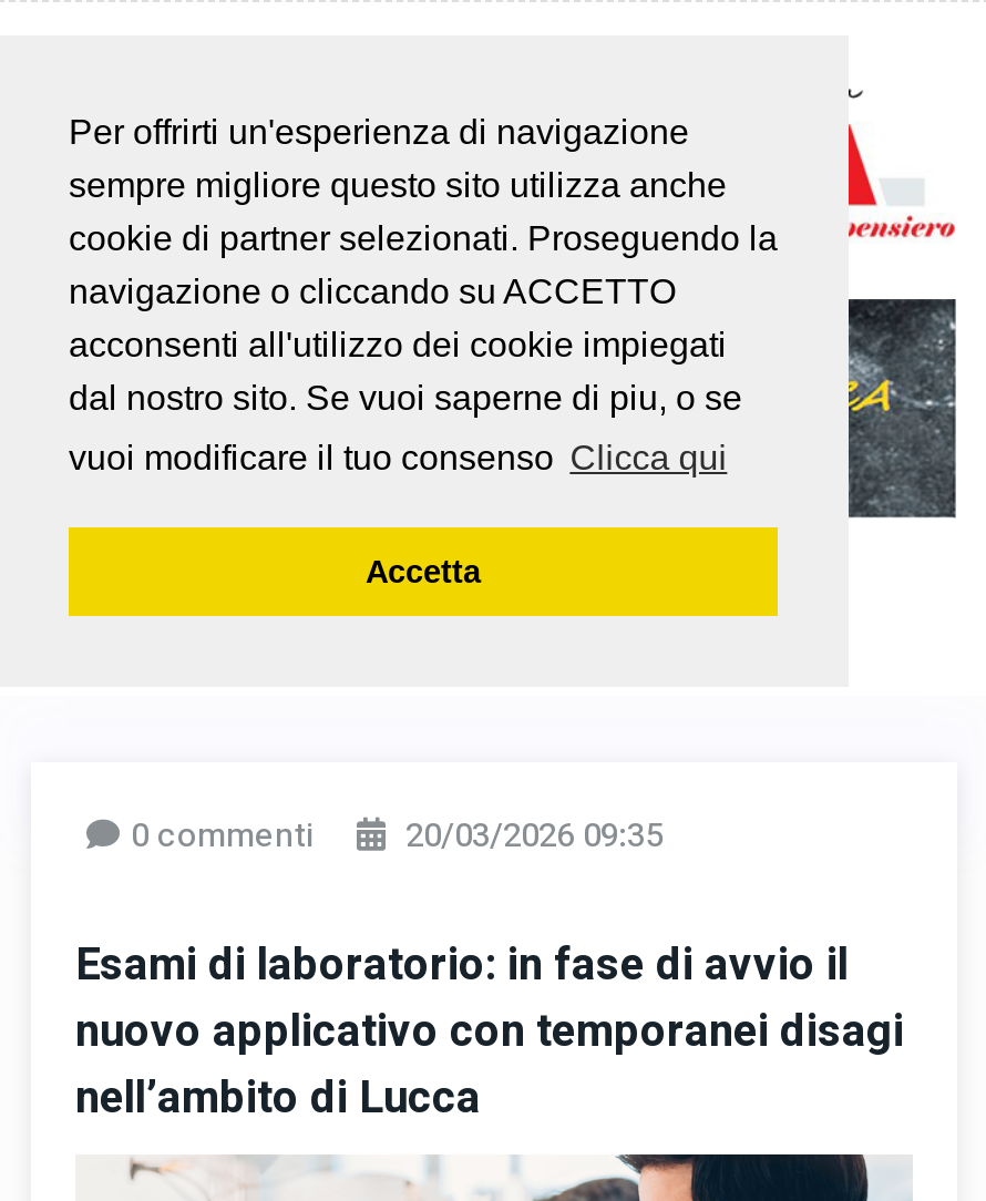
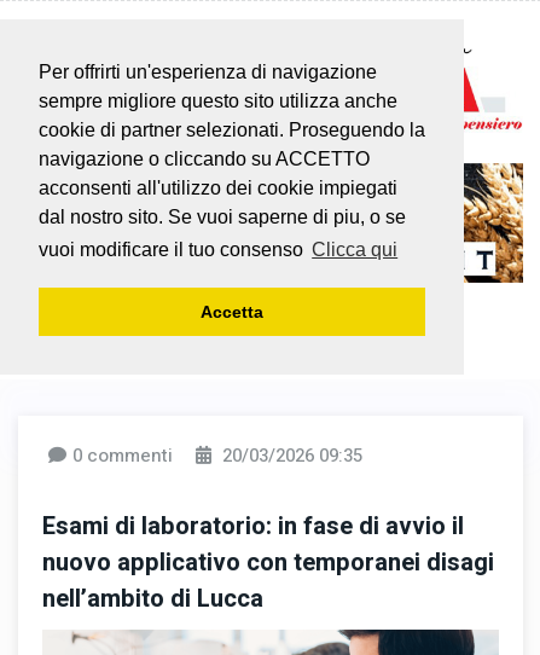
[846,297,957,519] [image] -> [464,162,524,284] [image]

